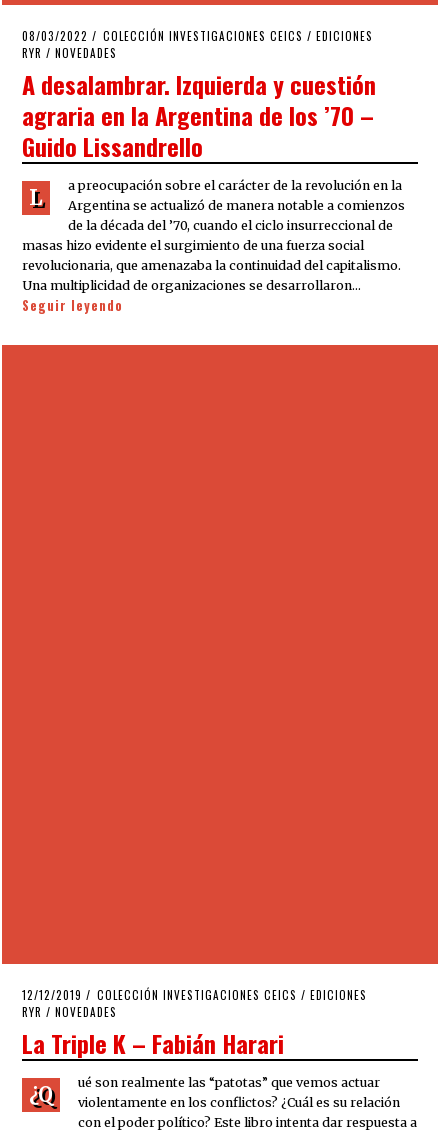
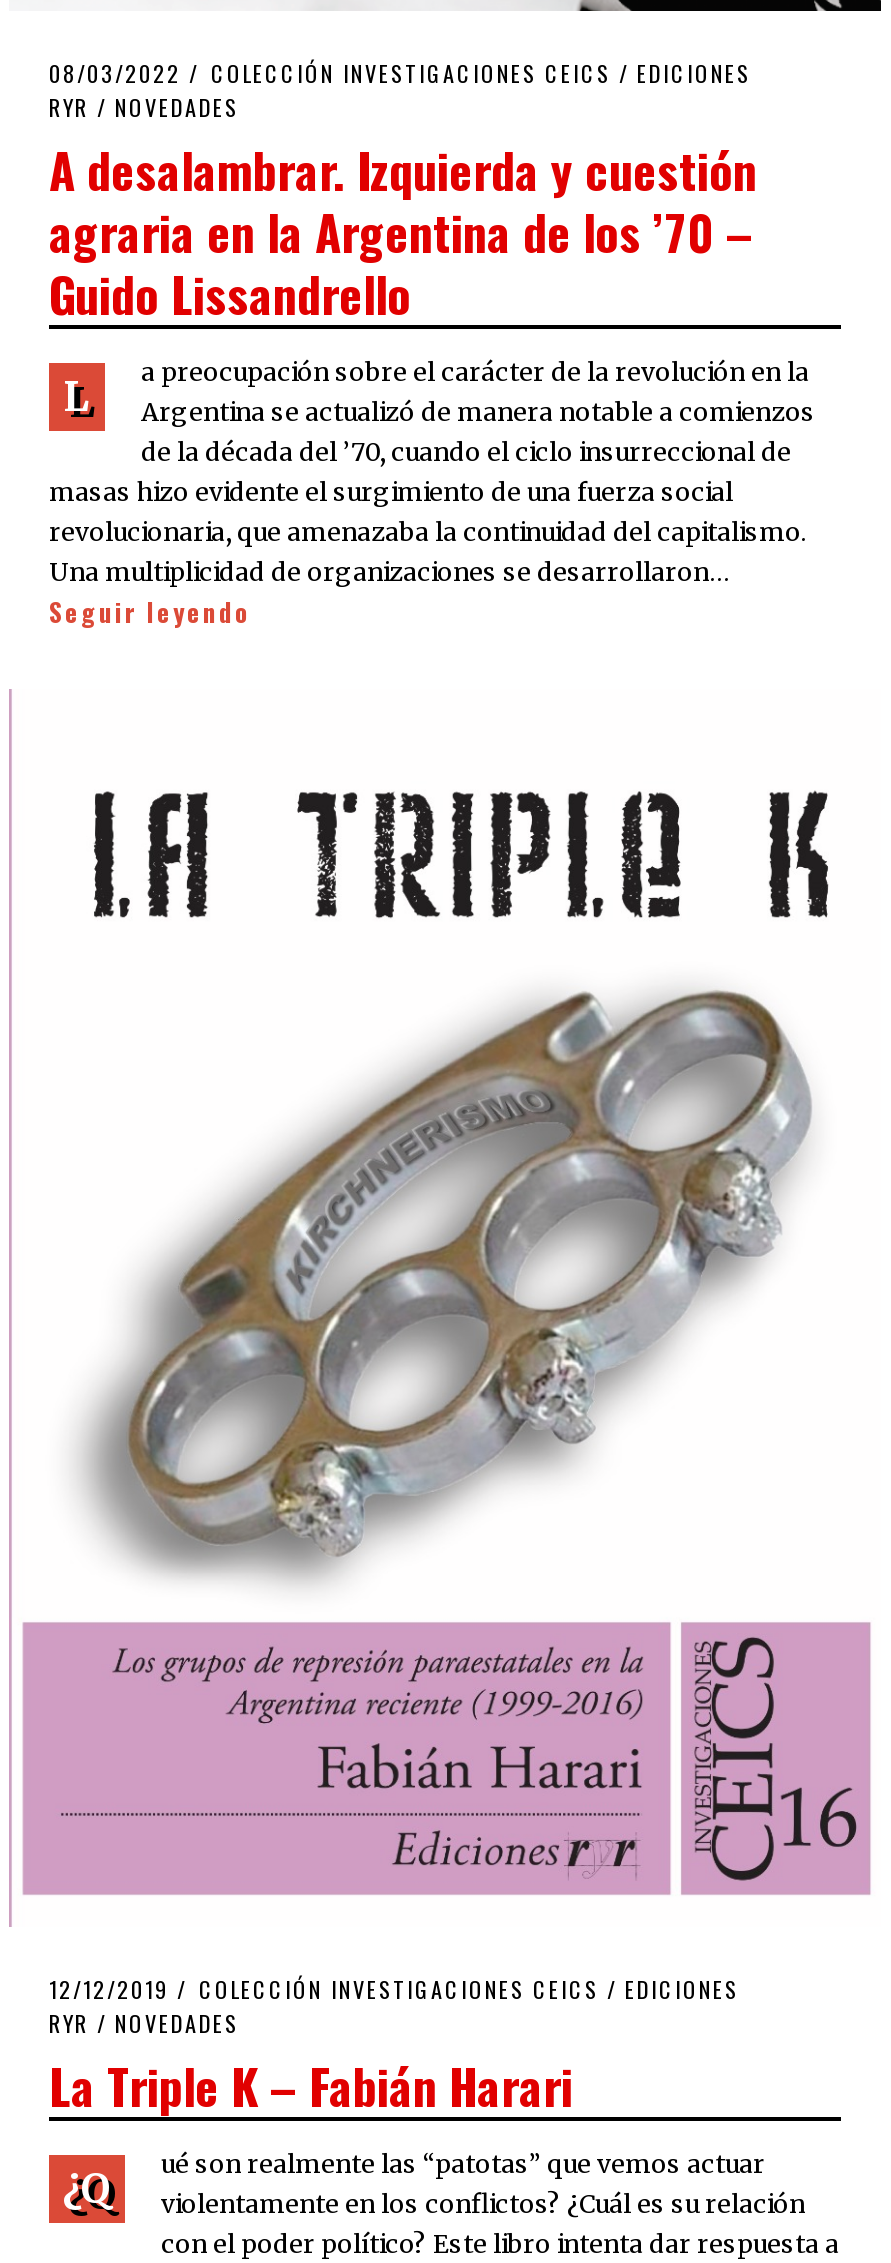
none -> [9,690,881,1928] [image]

